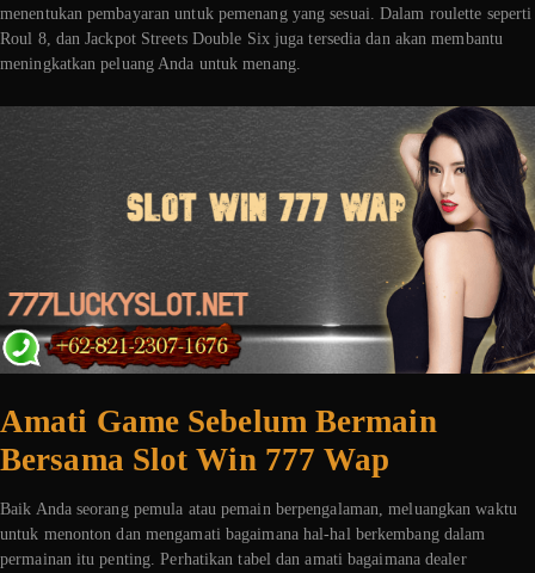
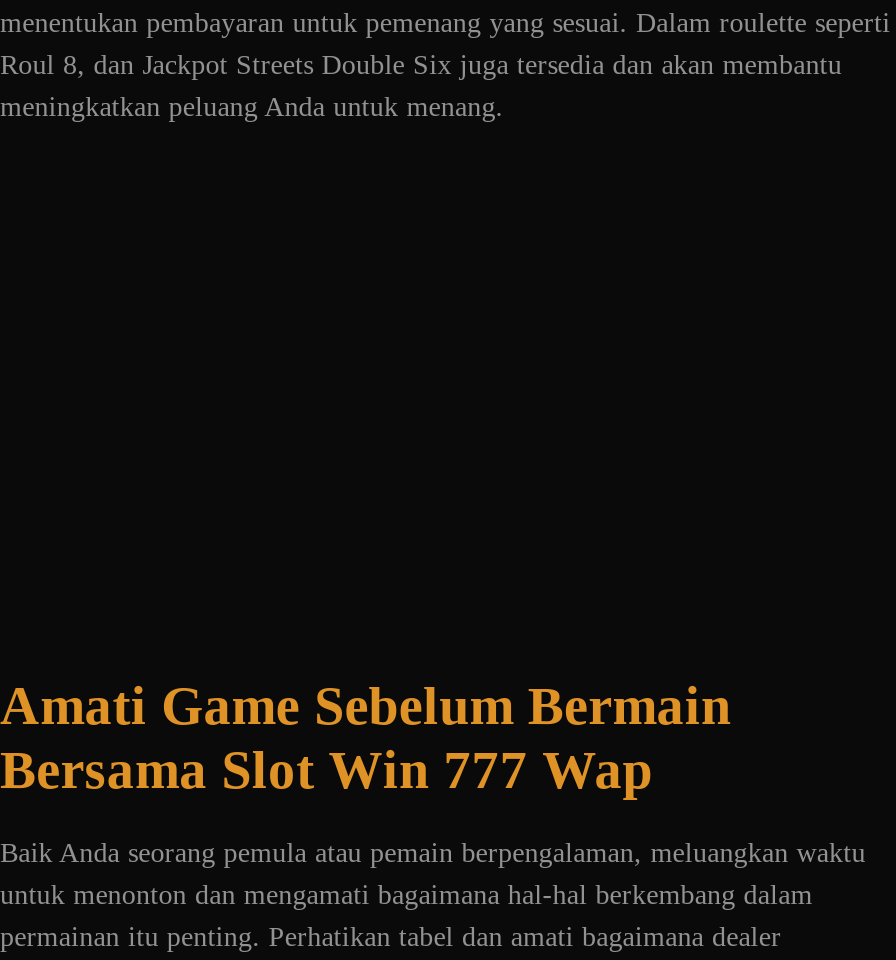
[4,105,531,375] [image] -> none

